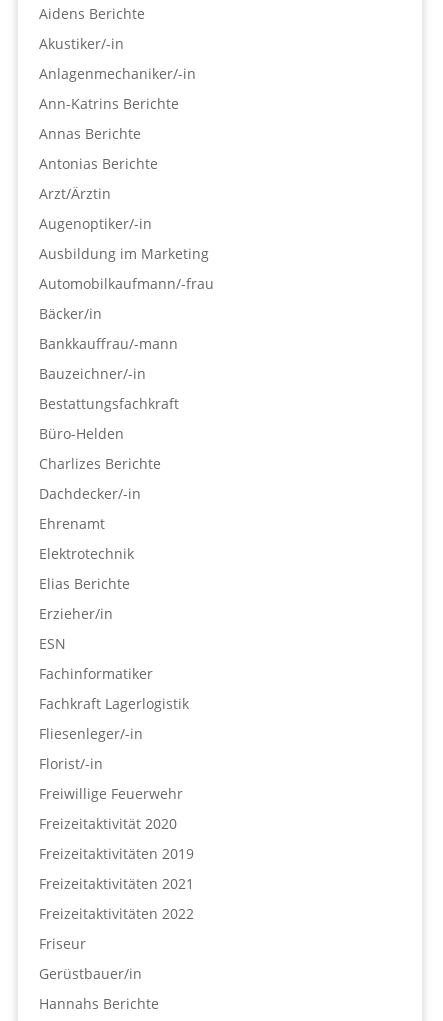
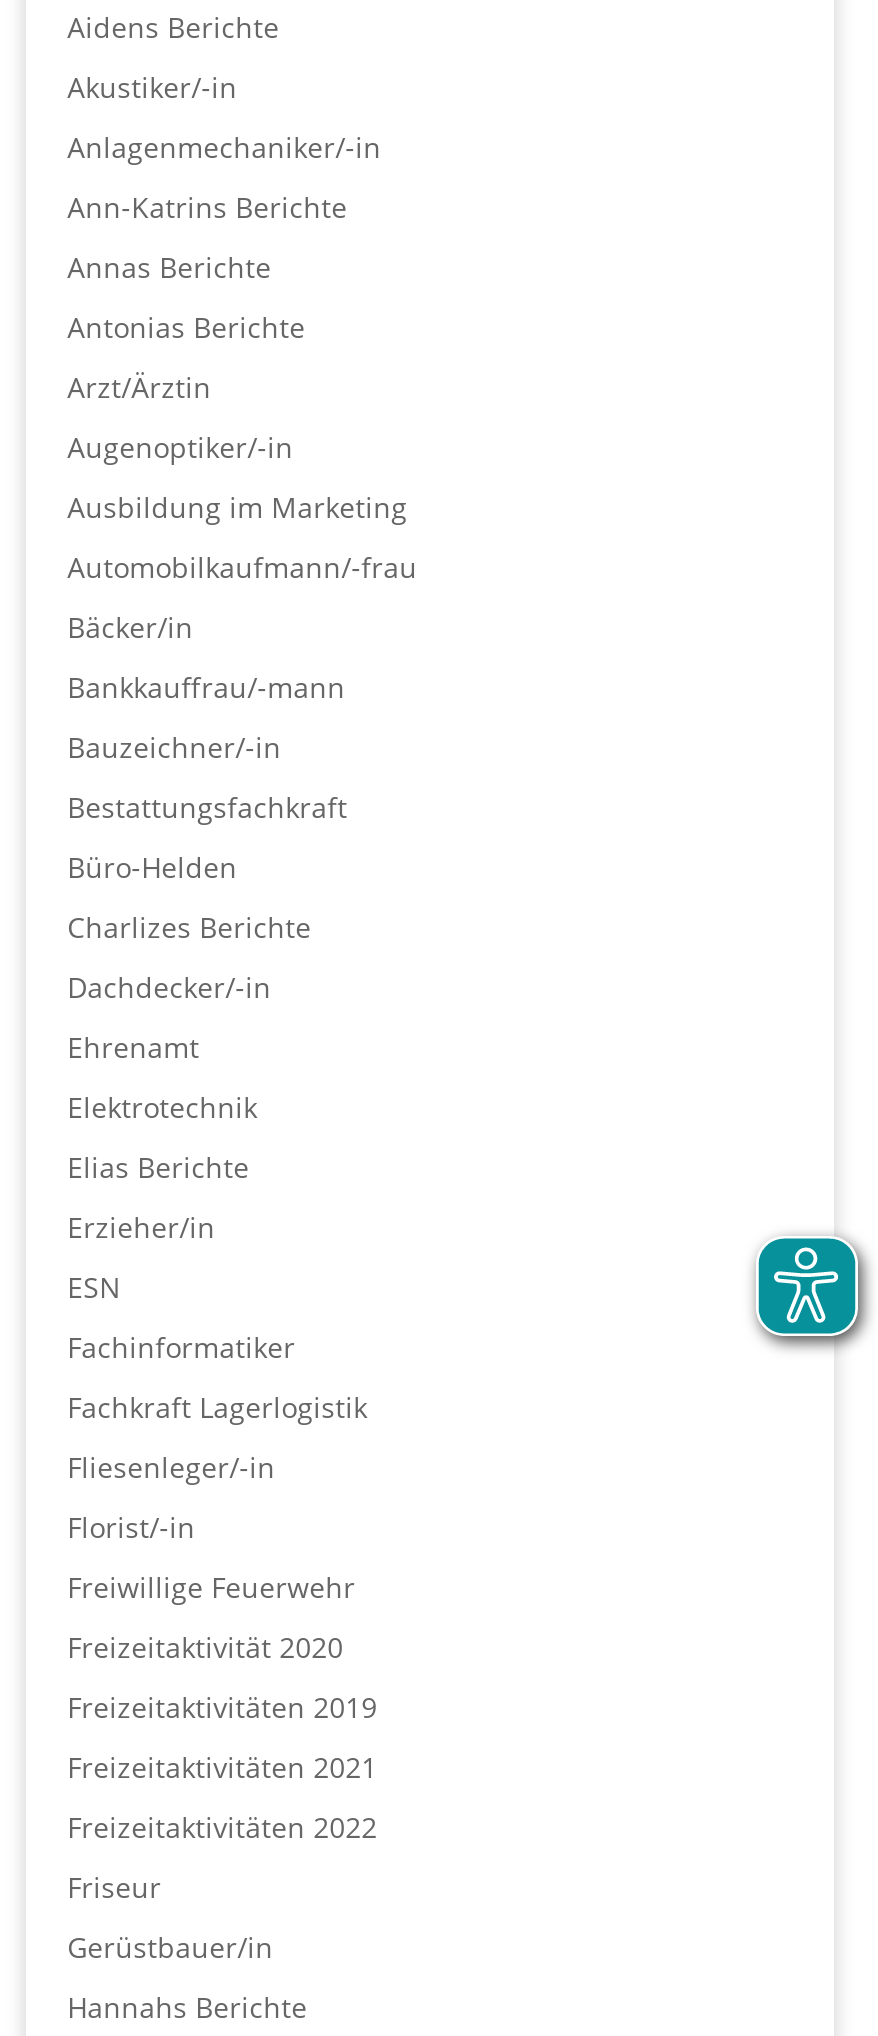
none -> [748,1230,872,1354] [image]

